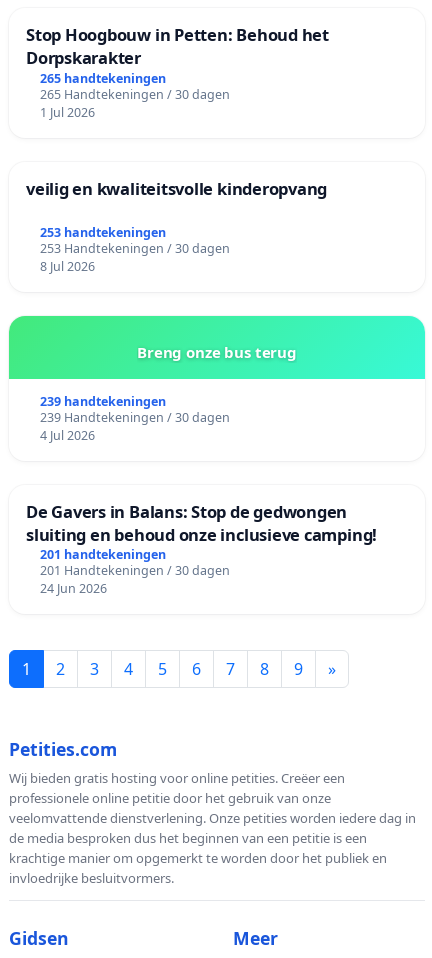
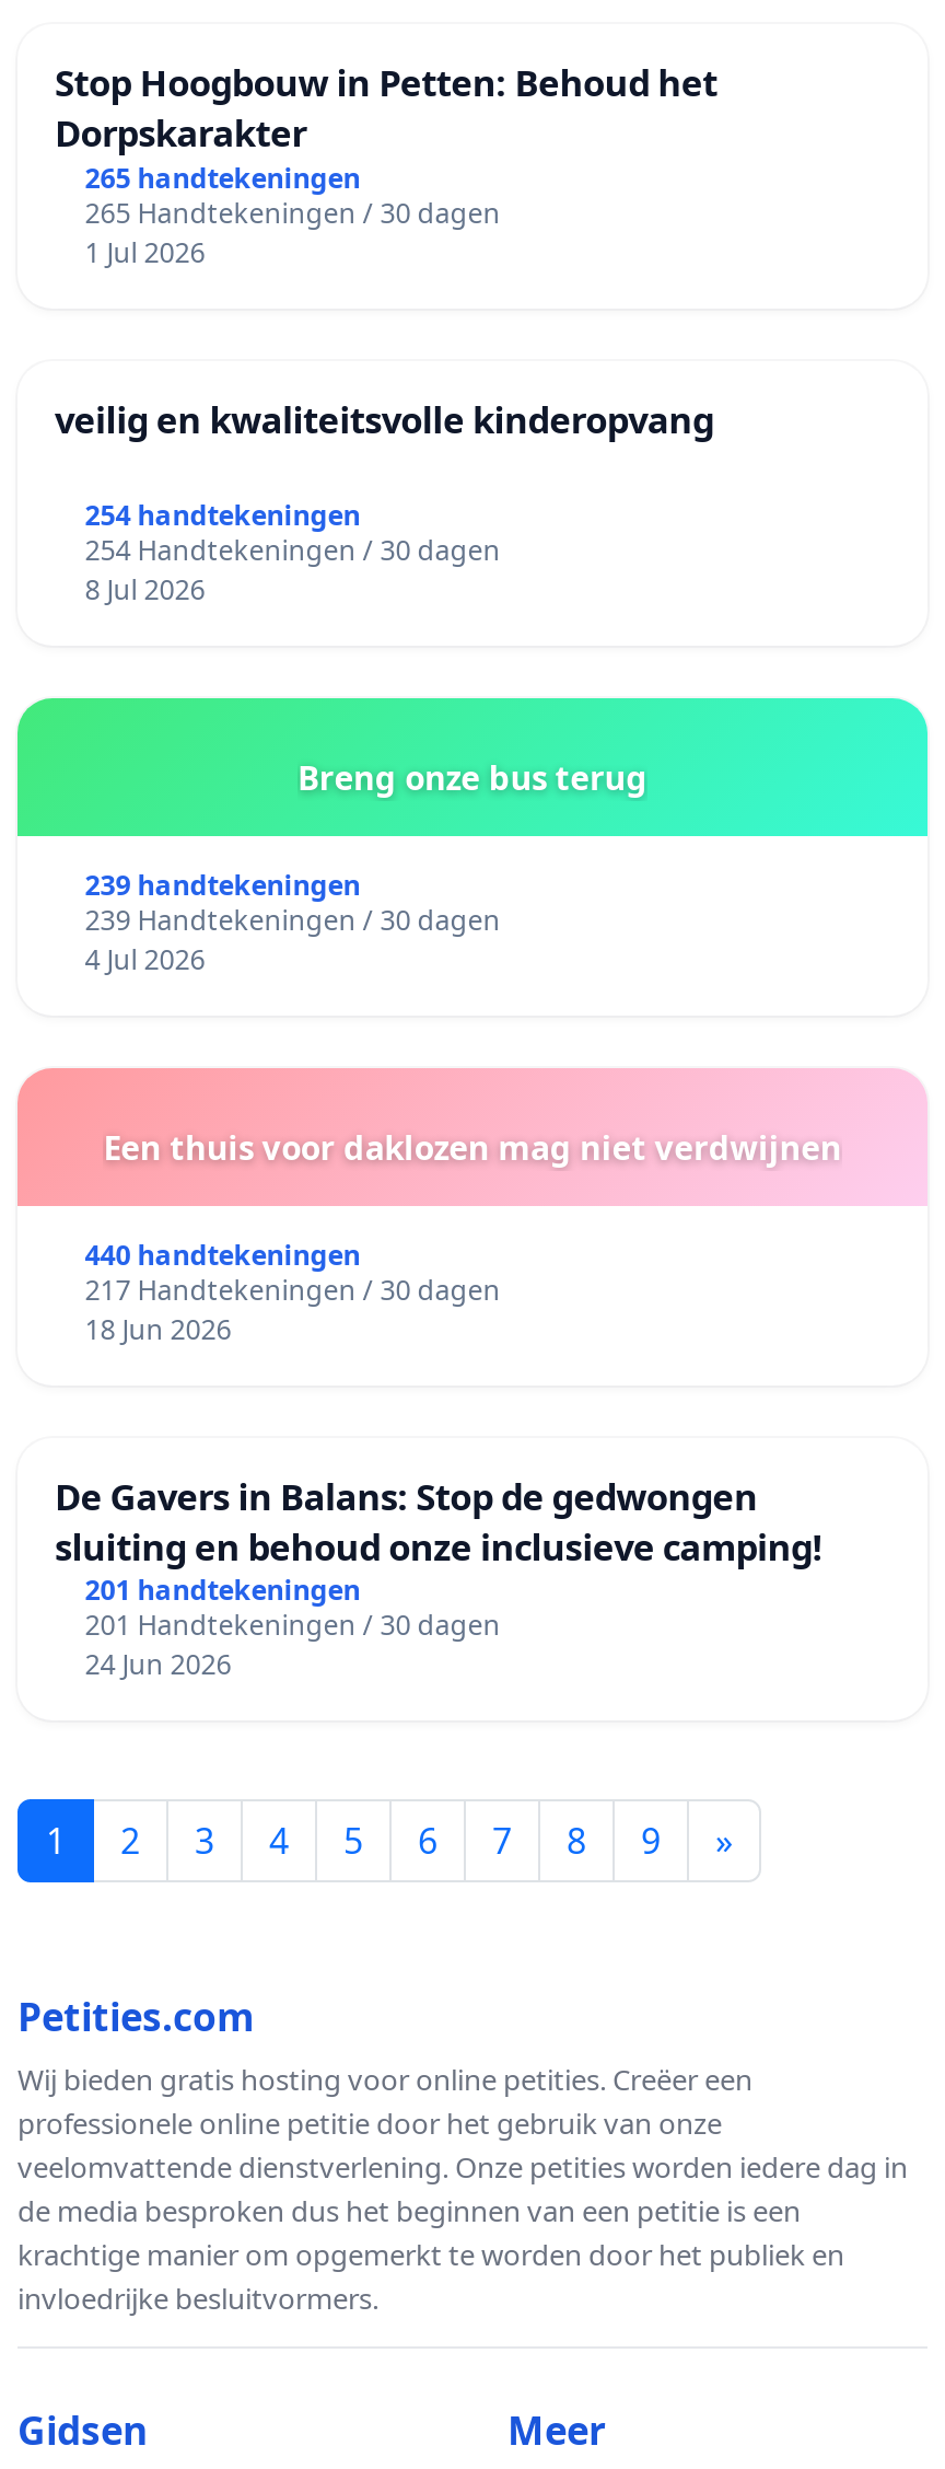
[40,223,166,240] 253 handtekeningen -> [85,496,360,533] 254 handtekeningen
[40,239,230,256] 253 Handtekeningen / 30 dagen -> [85,531,500,568] 254 Handtekeningen / 30 dagen
none -> [85,1124,842,1347] Een thuis voor daklozen mag niet verdwijnen | 440 handtekeningen | 217 Handtekeningen / 30 dagen | 18 Jun 2026

